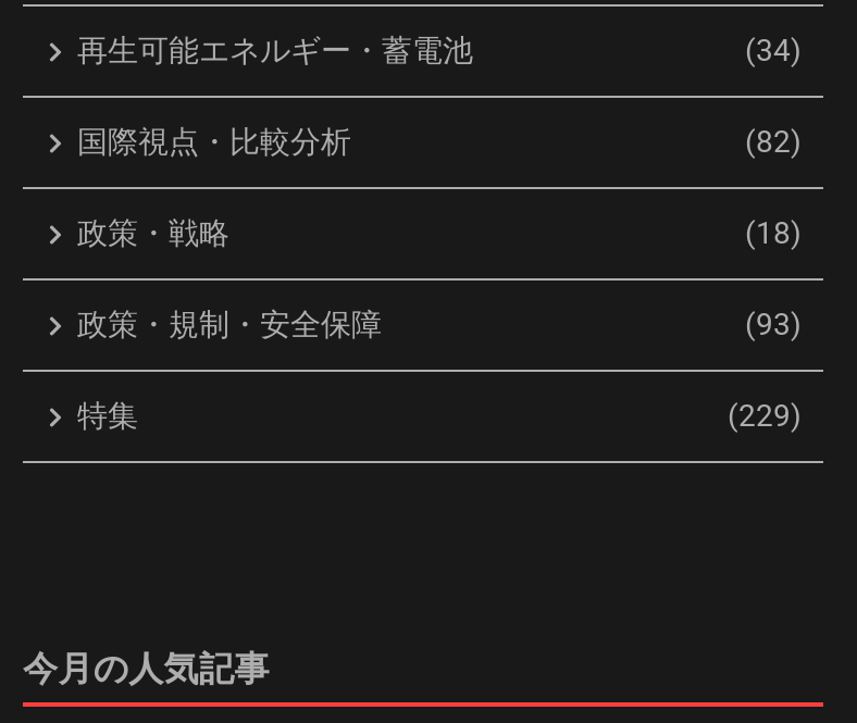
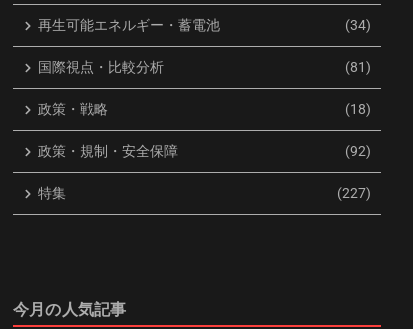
[745,124,802,159] (82) -> [345,59,371,75] (81)
[745,307,802,342] (93) -> [345,143,371,159] (92)
[728,398,802,433] (229) -> [337,185,371,201] (227)

